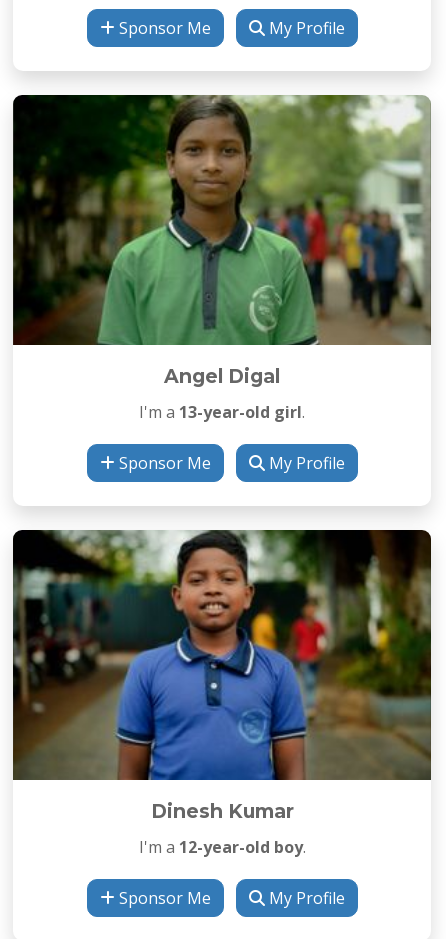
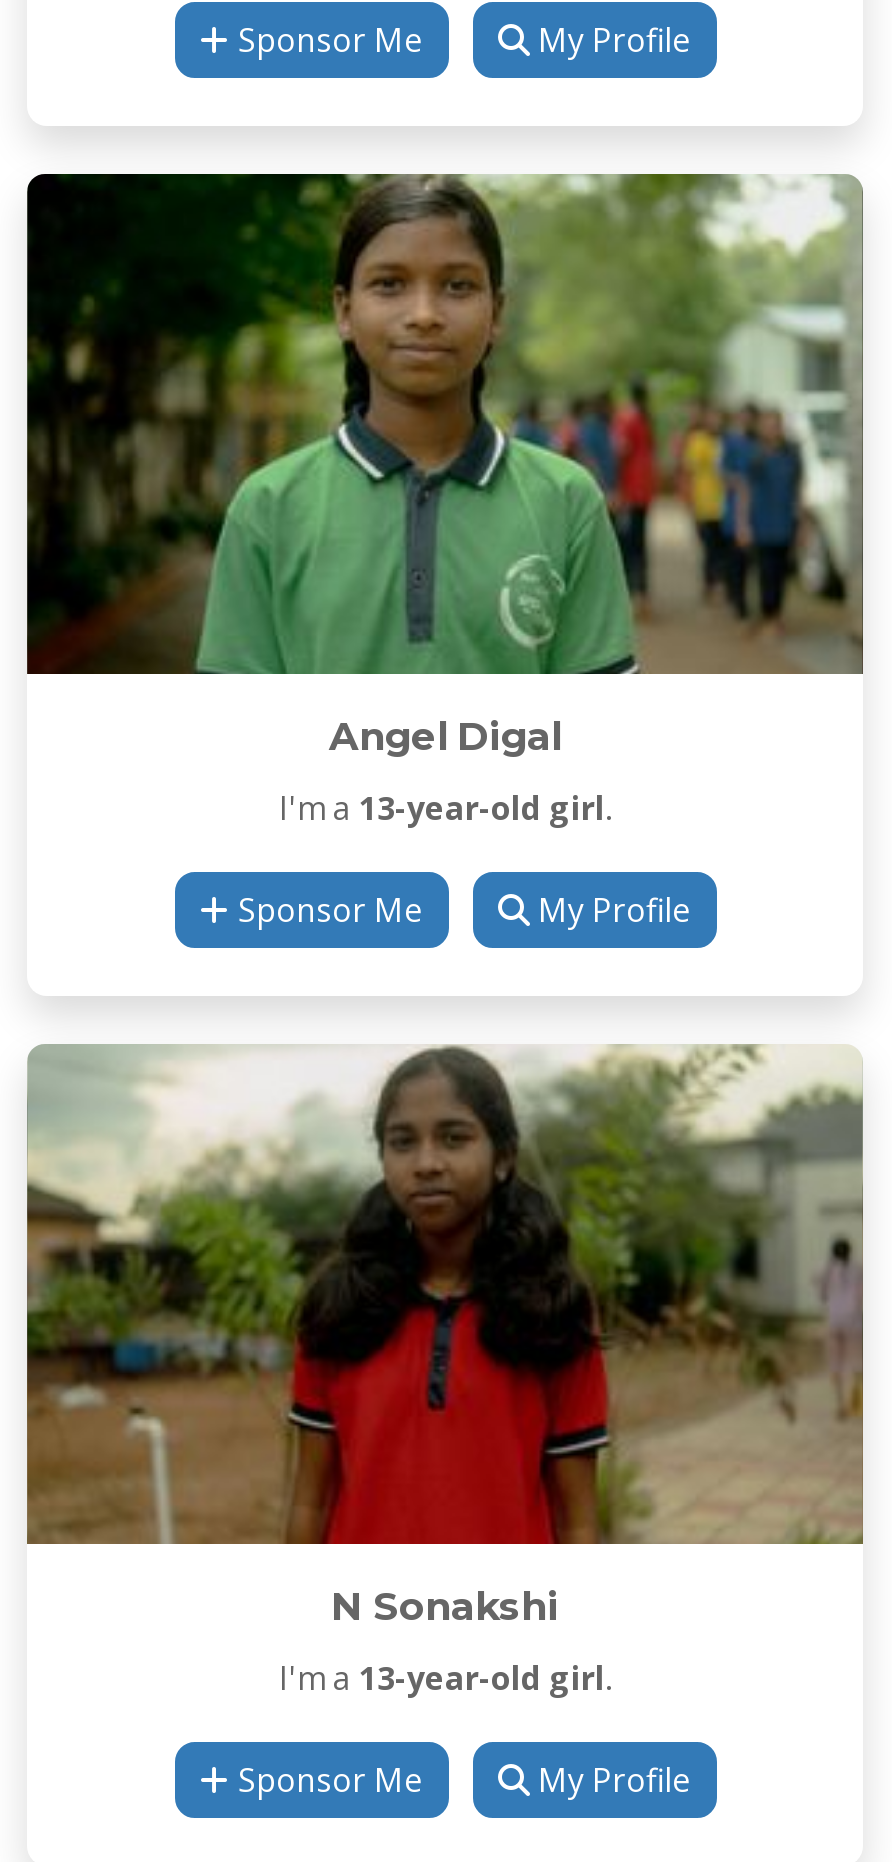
[12,529,432,823] [image] | Dinesh Kumar -> [25,1044,863,1630] [image] | N Sonakshi
[138,836,305,858] I'm a 12-year-old boy. -> [279,1656,611,1700] I'm a 13-year-old girl.

